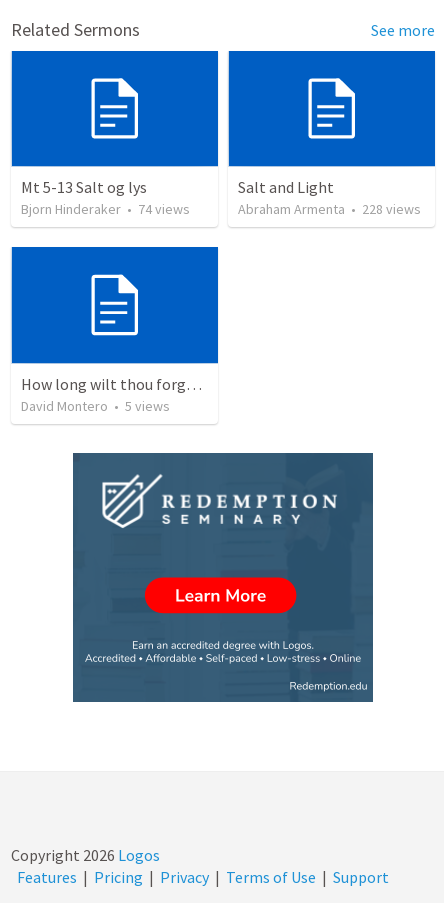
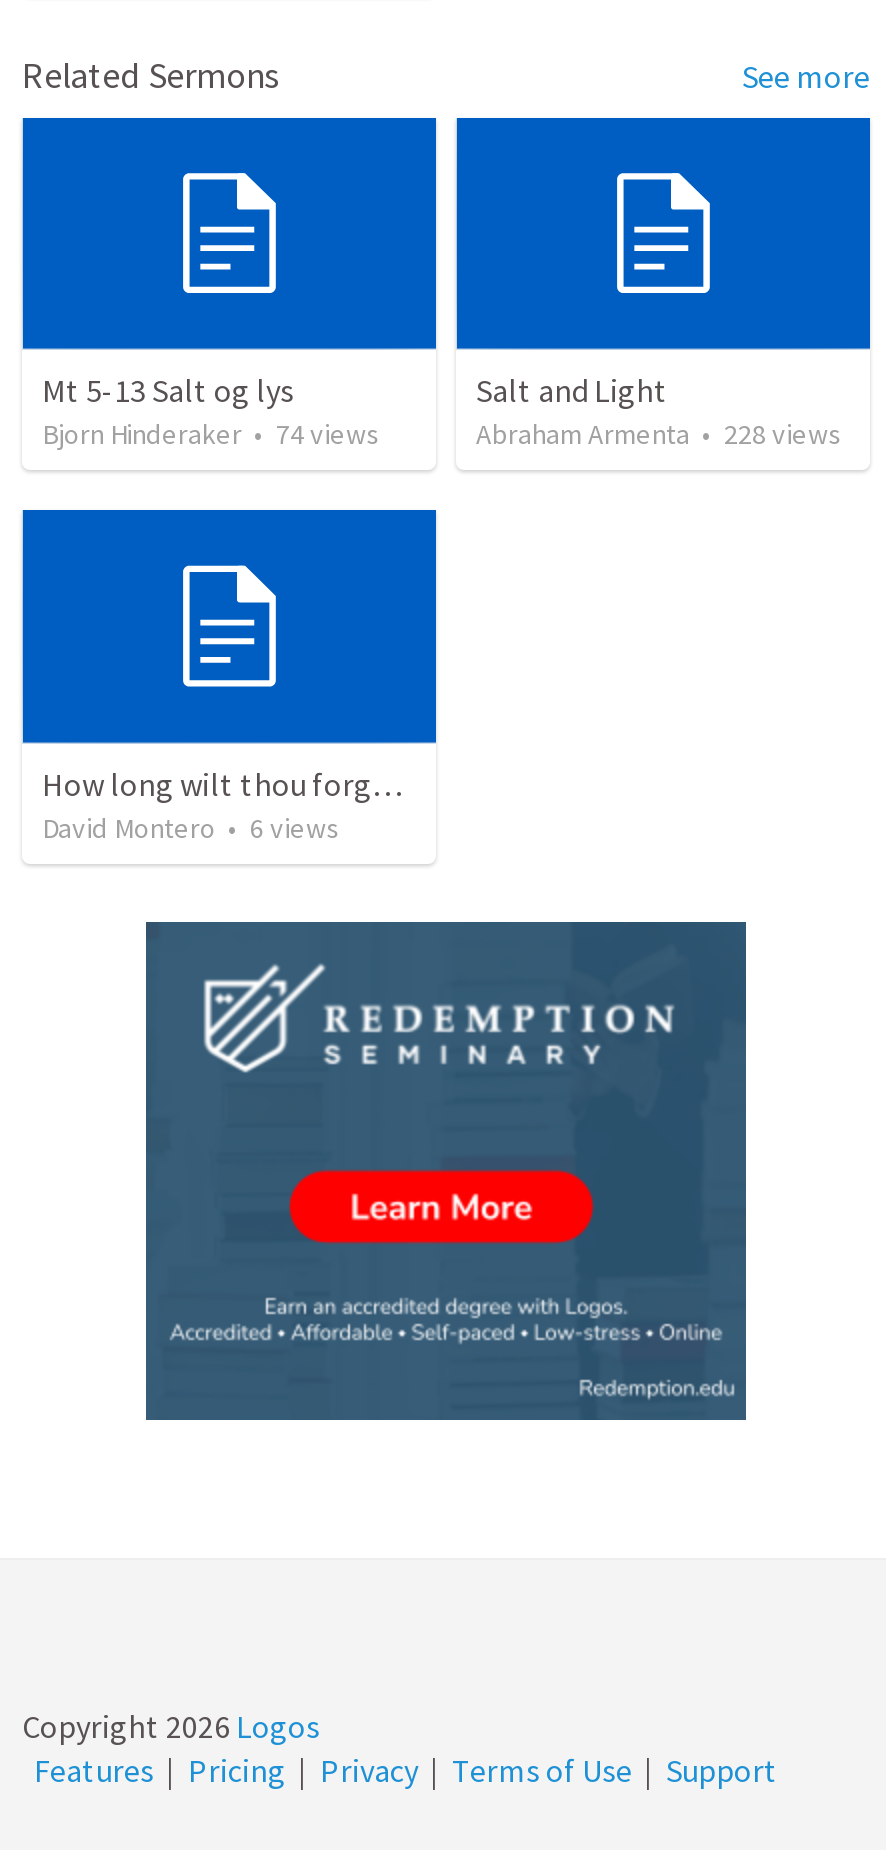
[21,397,170,415] David Montero • 5 views -> [42,809,340,845] David Montero • 6 views

